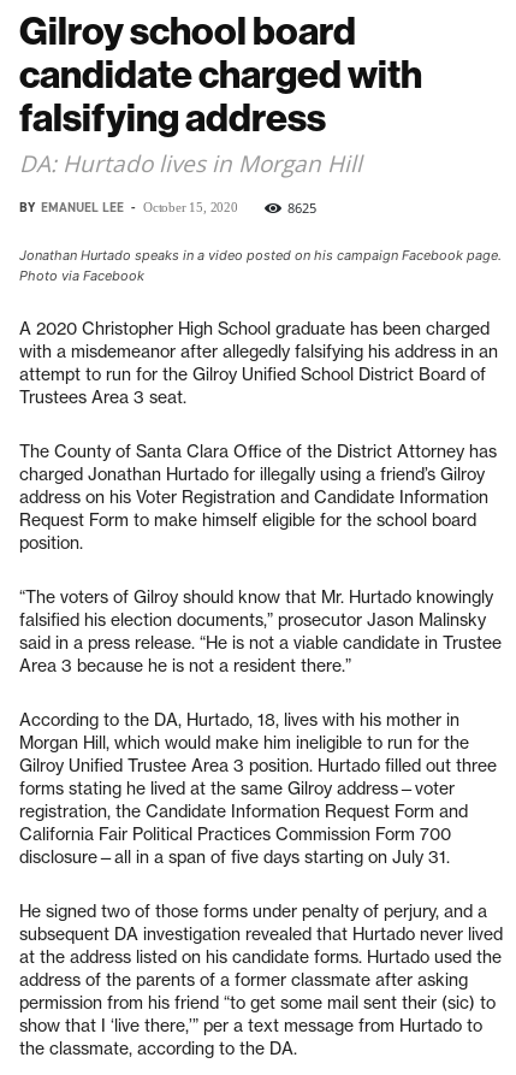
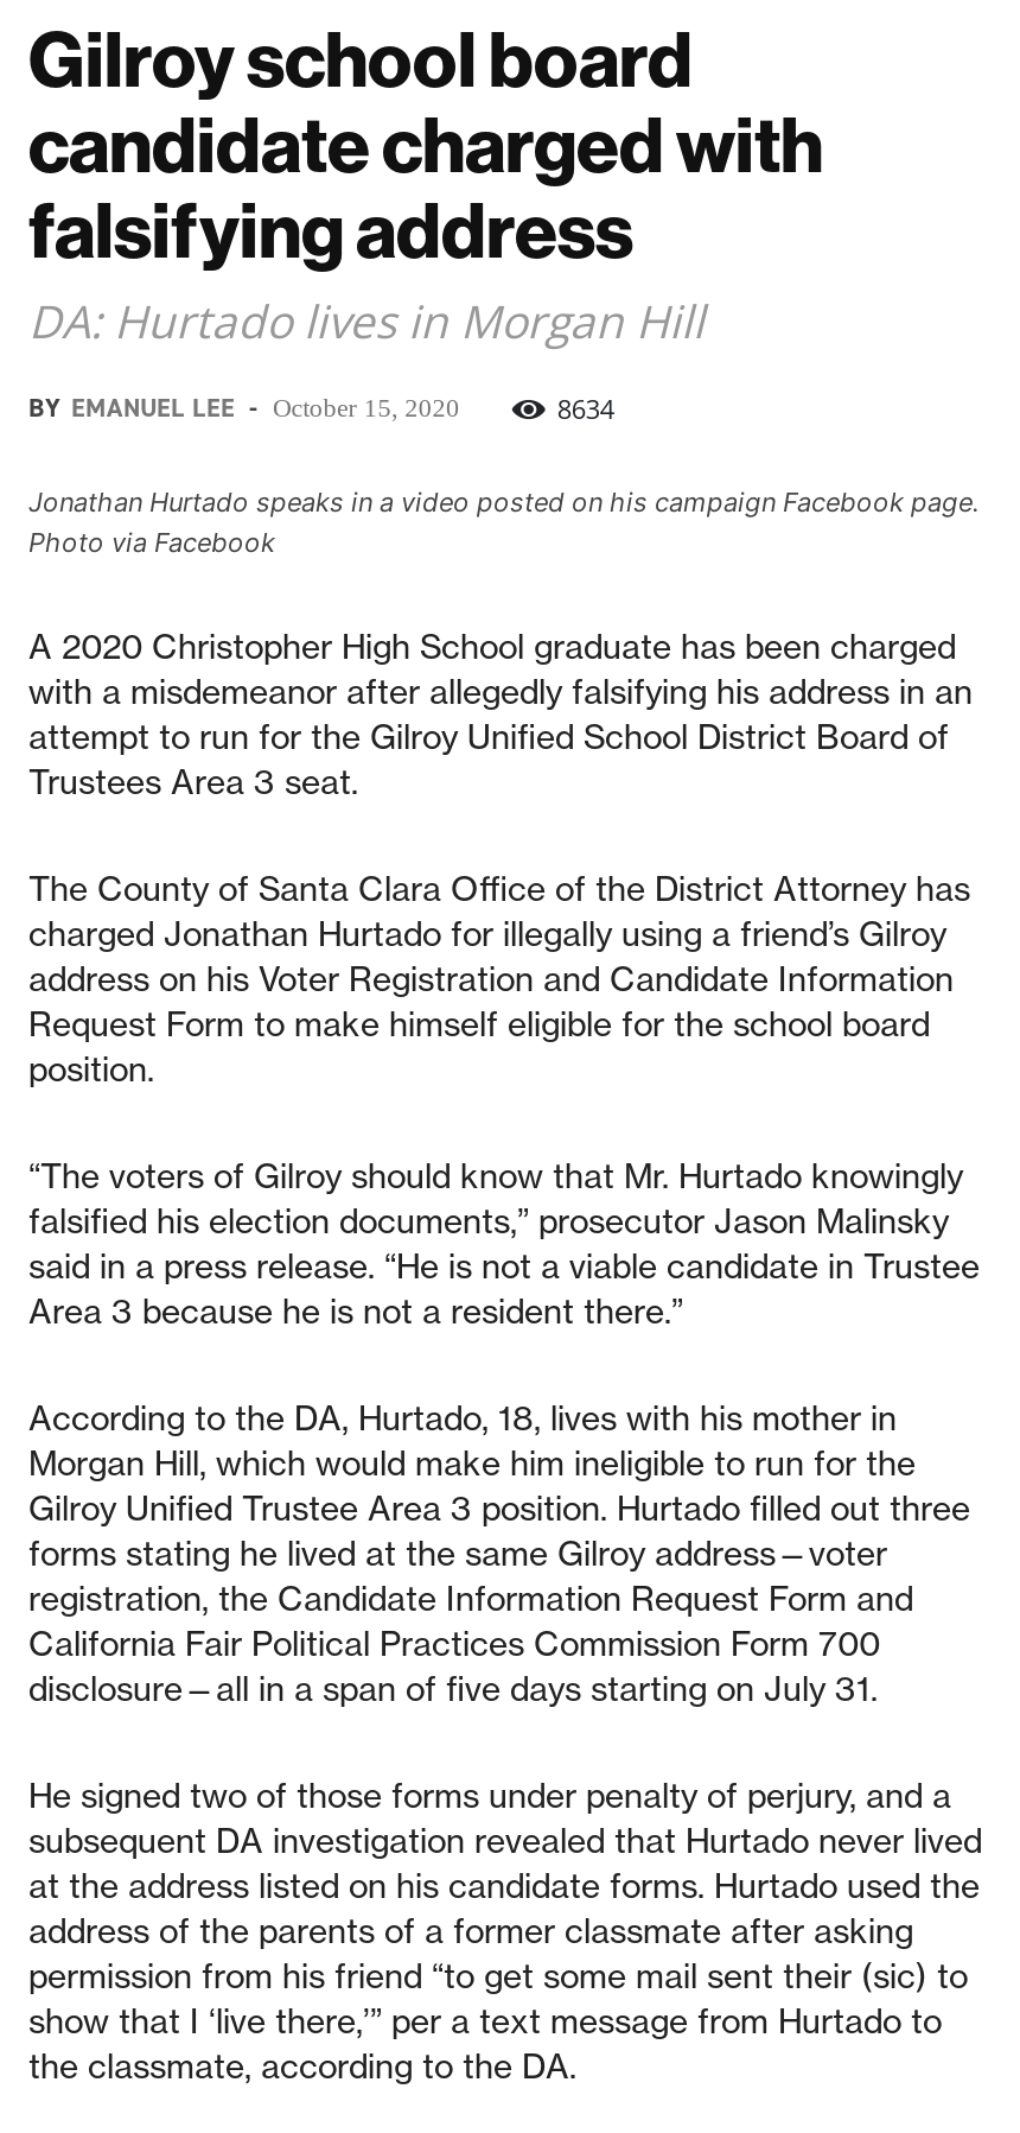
[287,199,316,217] 8625 -> [557,391,614,426] 8634

